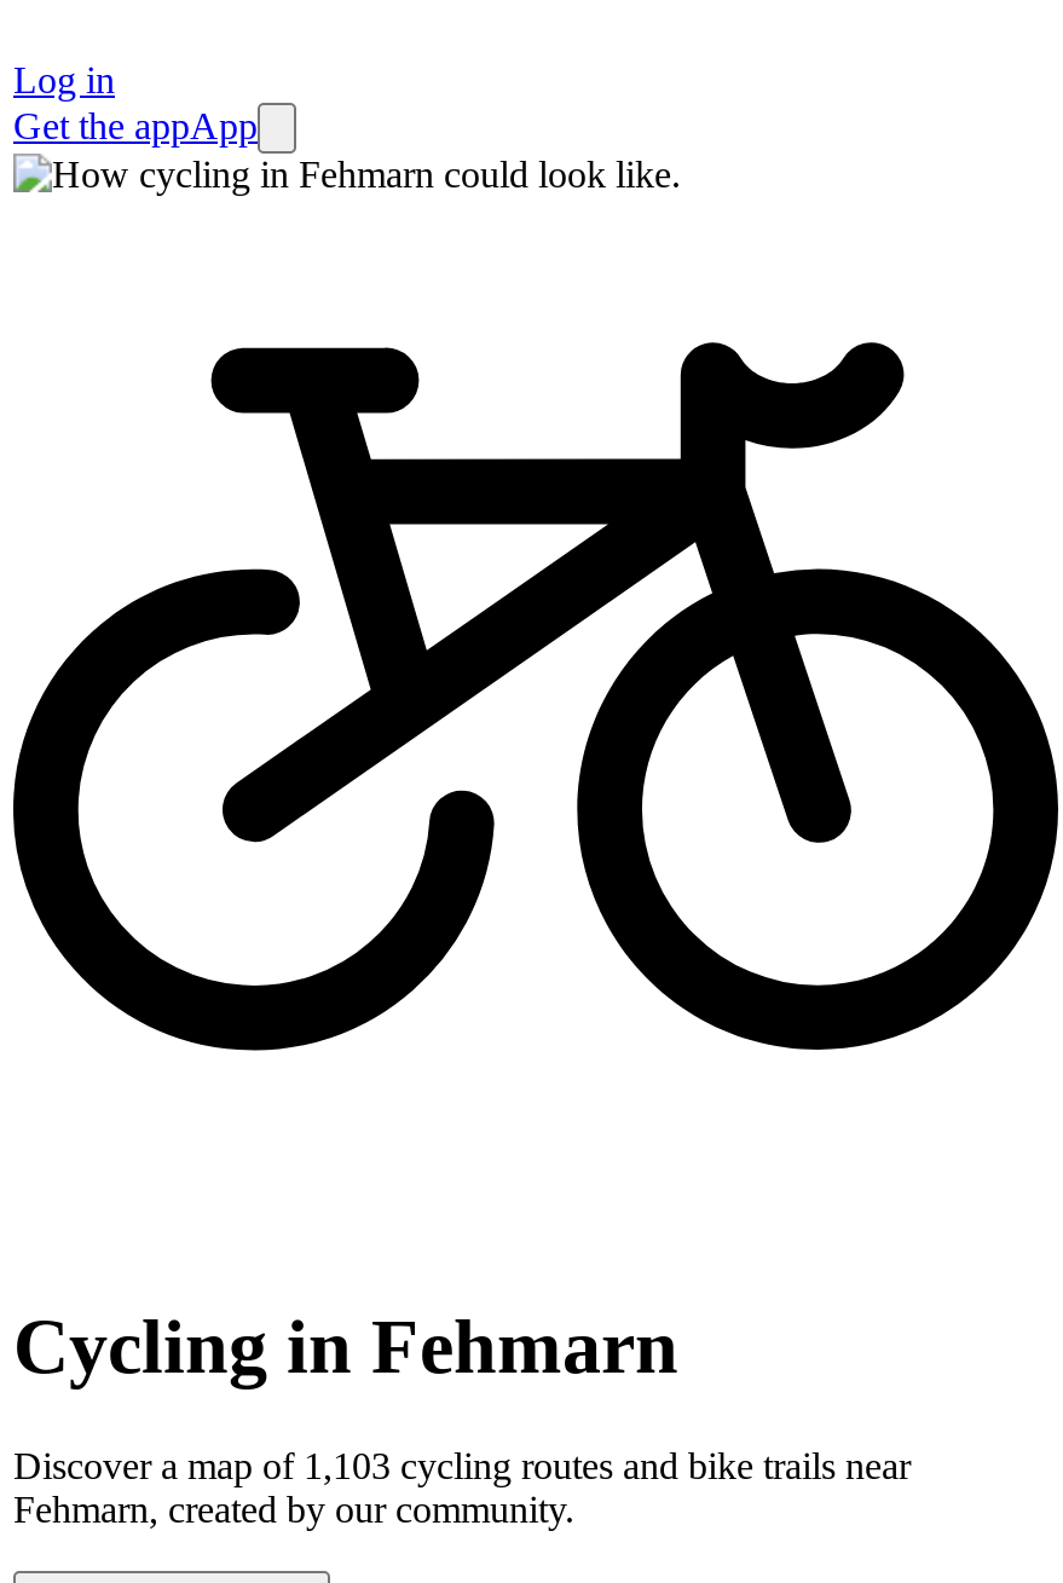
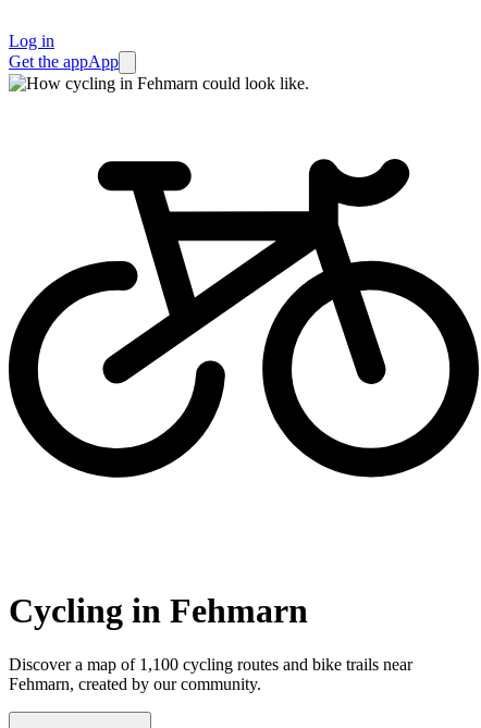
[13,1445,911,1486] Discover a map of 1,103 cycling routes and bike trails near -> [9,655,412,673] Discover a map of 1,100 cycling routes and bike trails near

